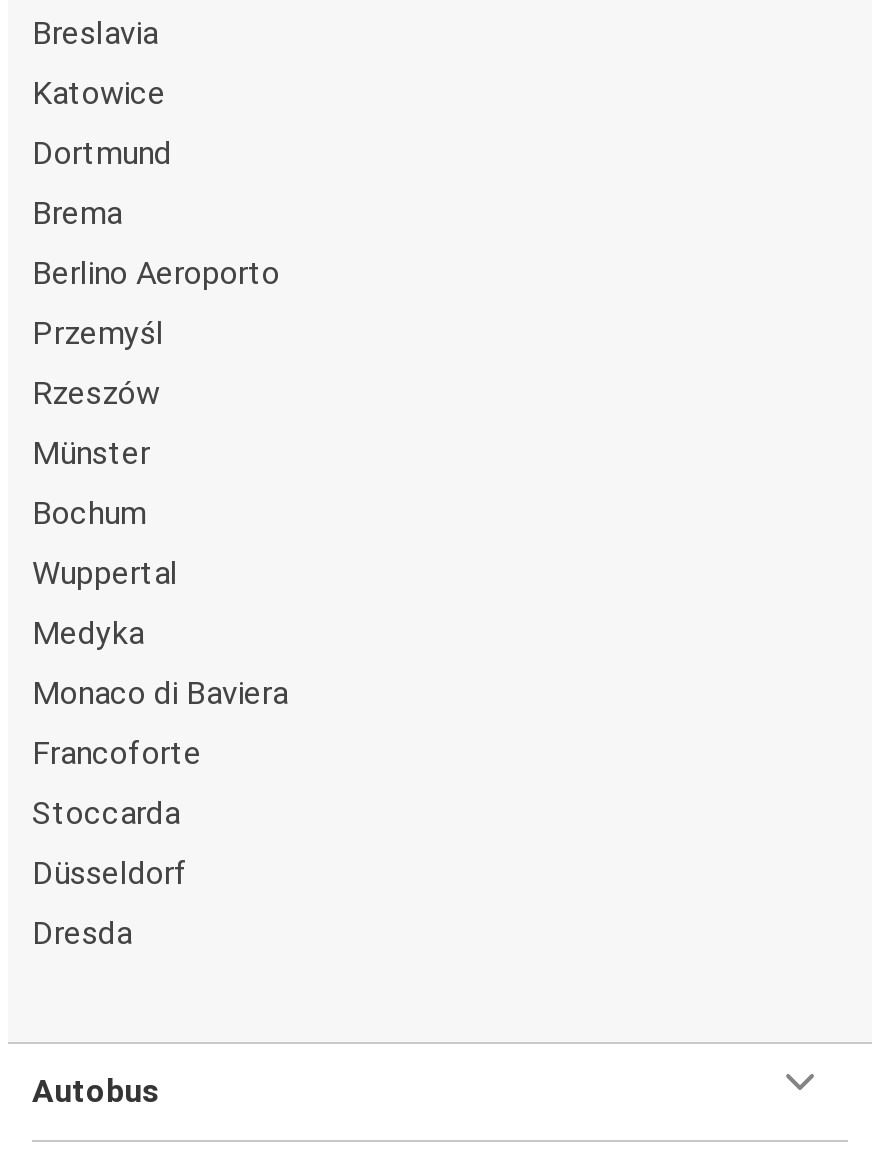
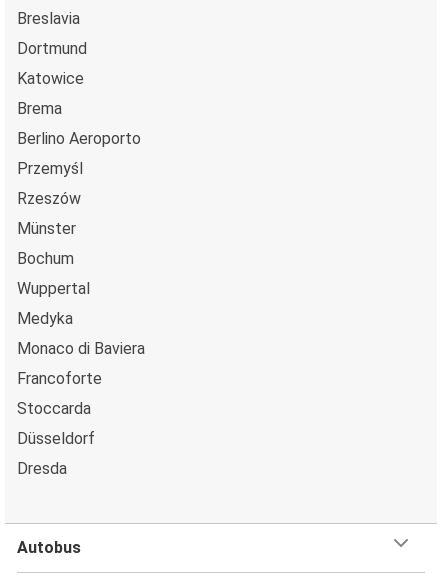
moved [32,74,166,112] -> [17,69,84,88]: Katowice
moved [32,134,172,172] -> [17,39,87,58]: Dortmund

